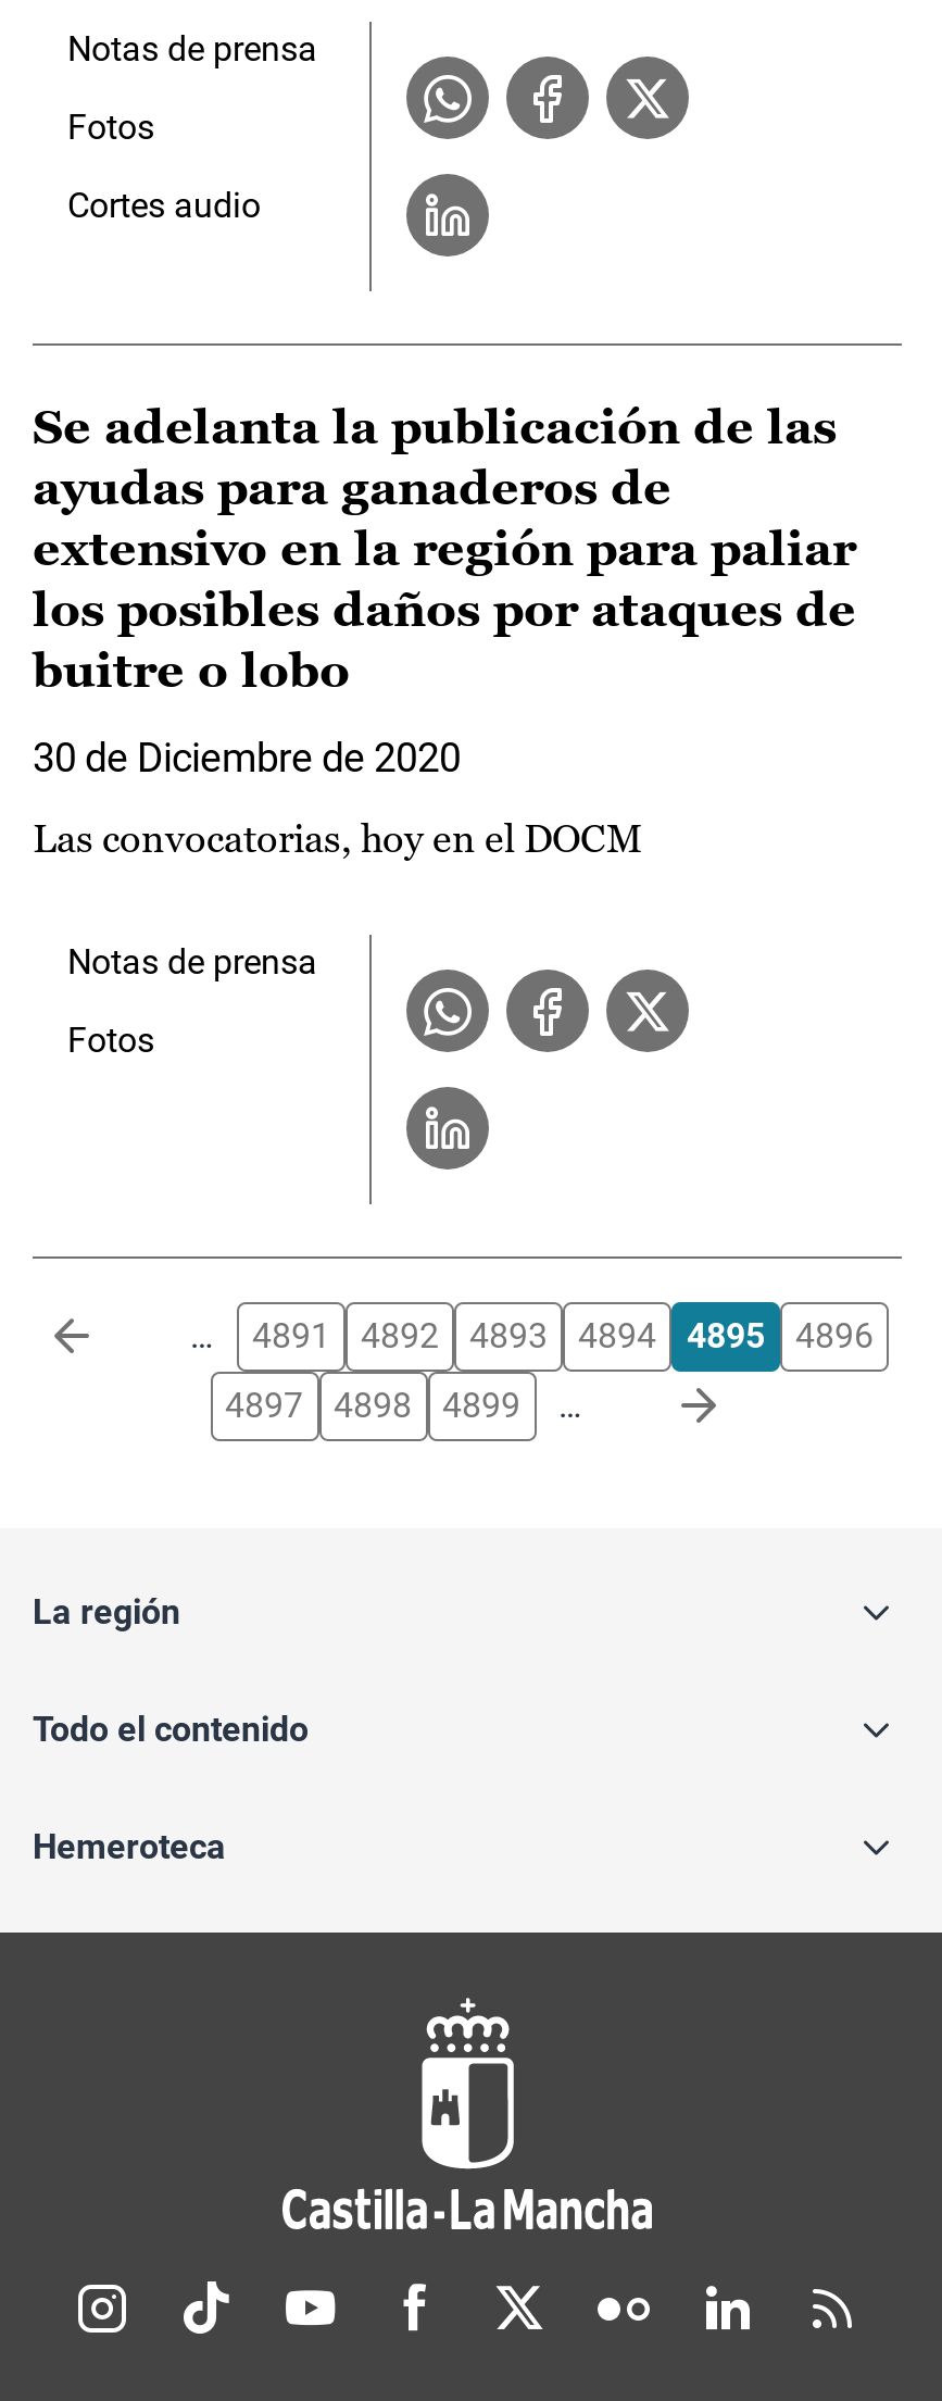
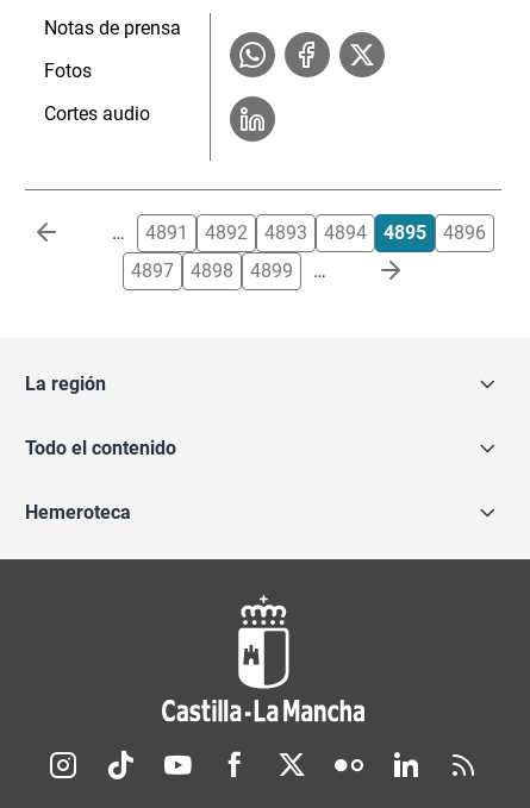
[33,400,856,1061] Se adelanta la publicación de las | ayudas para ganaderos de | extensivo en la región para paliar | los posibles daños por ataques de | buitre o lobo | 30 de Diciembre de 2020 | Las convocatorias, hoy en el DOCM | Notas de prensa | Fotos -> none

